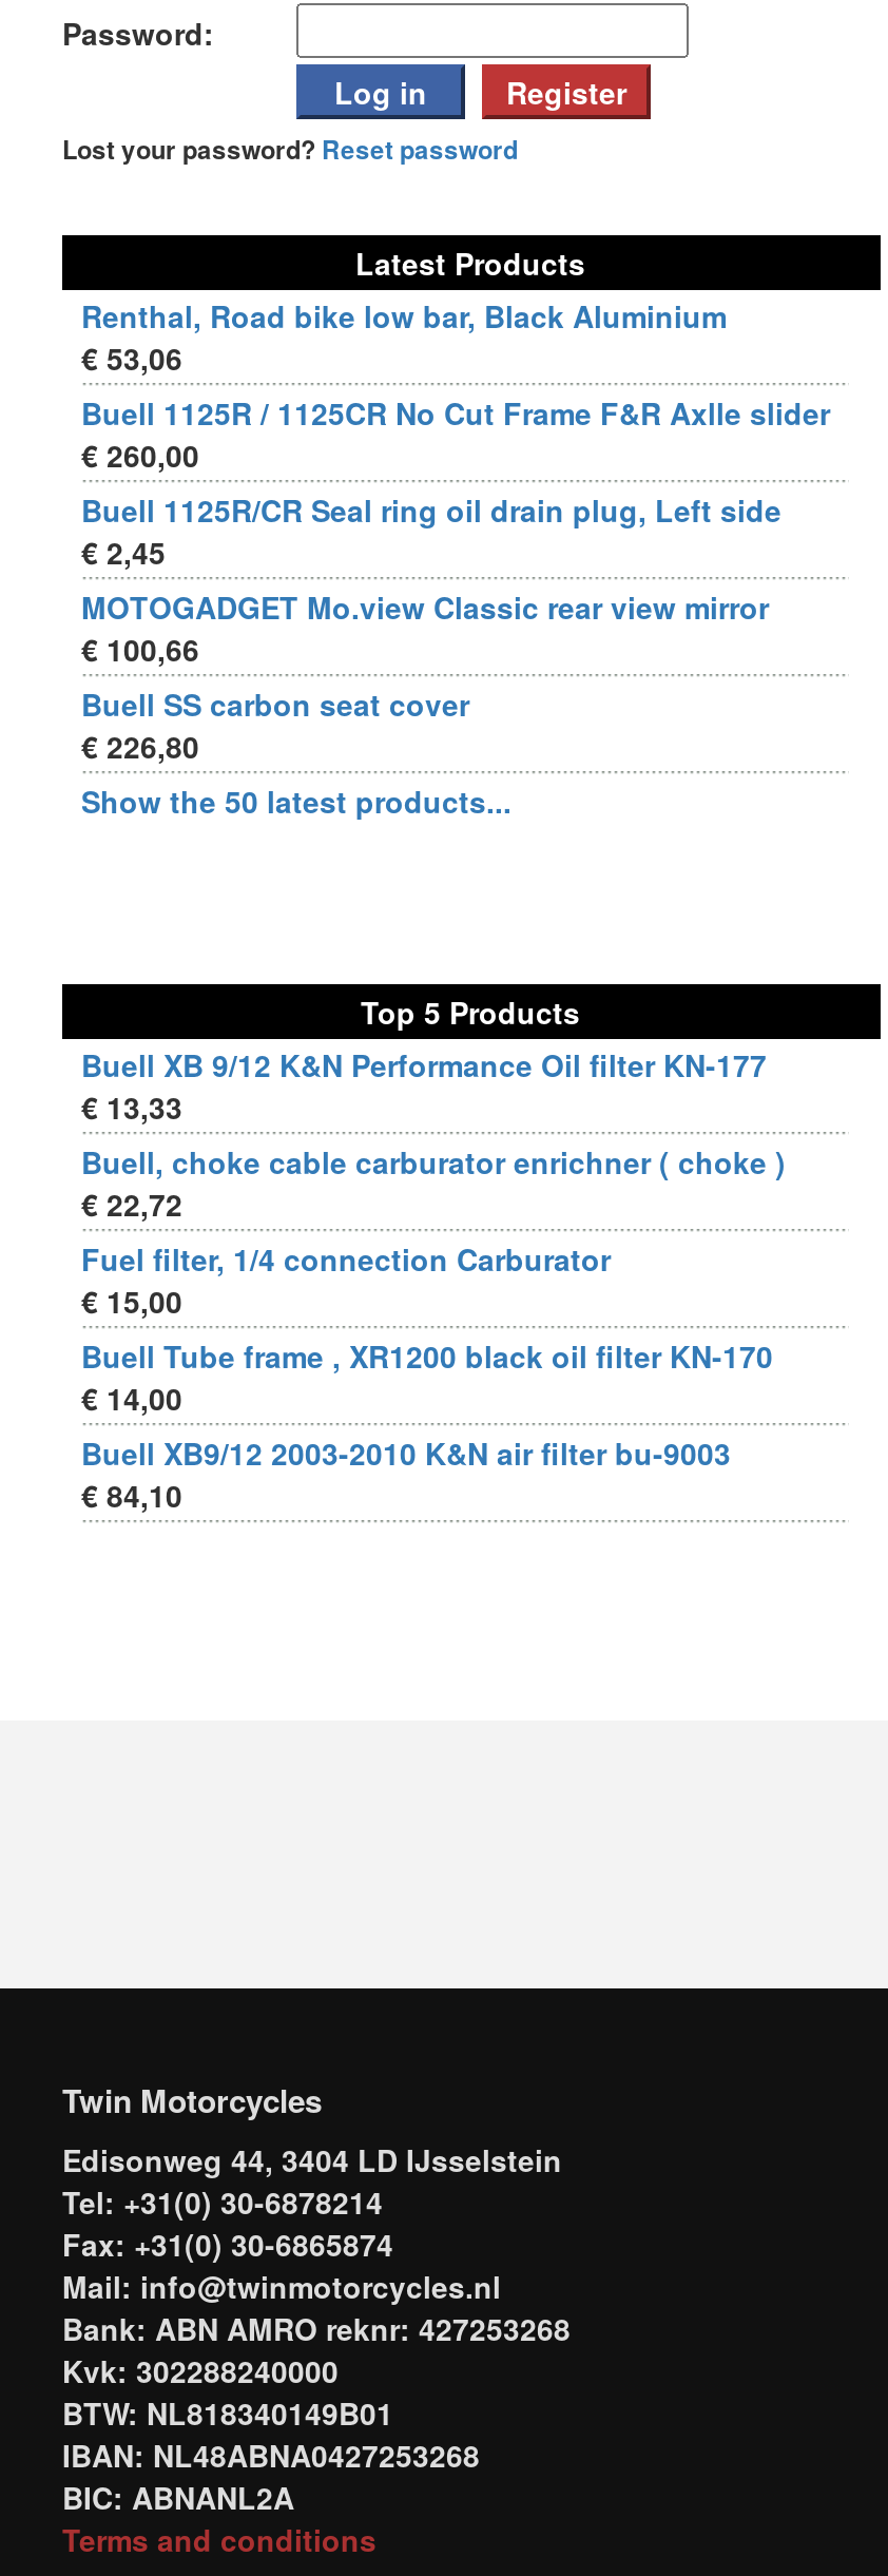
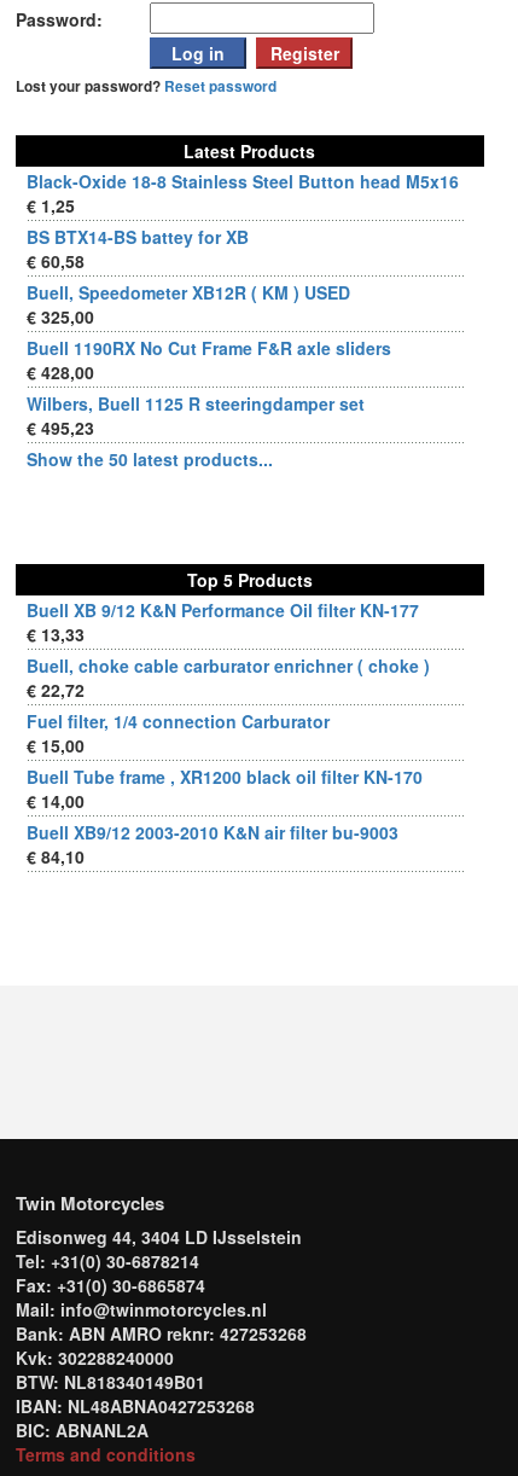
[81,294,830,767] Renthal, Road bike low bar, Black Aluminium | € 53,06 | Buell 1125R / 1125CR No Cut Frame F&R Axlle slider | € 260,00 | Buell 1125R/CR Seal ring oil drain plug, Left side | € 2,45 | MOTOGADGET Mo.view Classic rear view mirror | € 100,66 | Buell SS carbon seat cover | € 226,80 -> [27,169,459,440] Black-Oxide 18-8 Stainless Steel Button head M5x16 | € 1,25 | BS BTX14-BS battey for XB | € 60,58 | Buell, Speedometer XB12R ( KM ) USED | € 325,00 | Buell 1190RX No Cut Frame F&R axle sliders | € 428,00 | Wilbers, Buell 1125 R steeringdamper set | € 495,23

